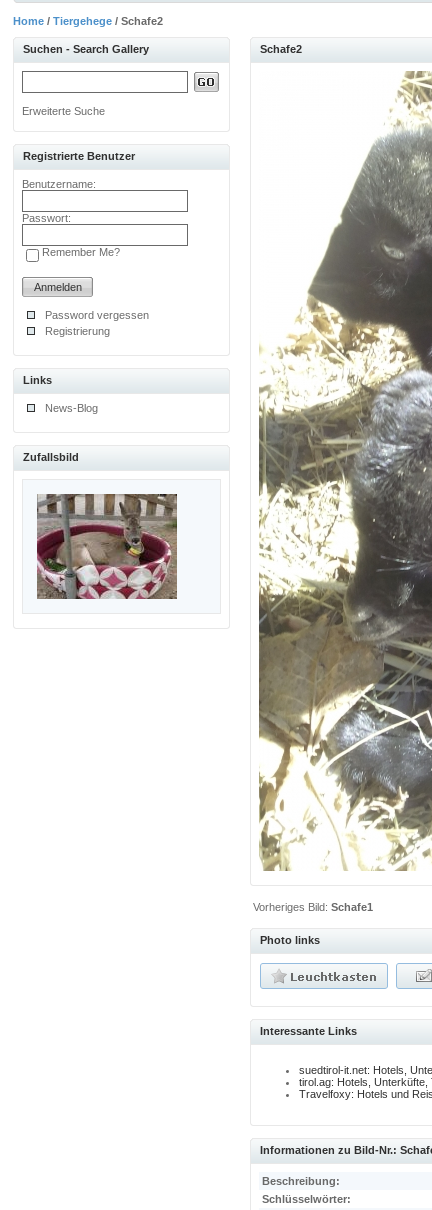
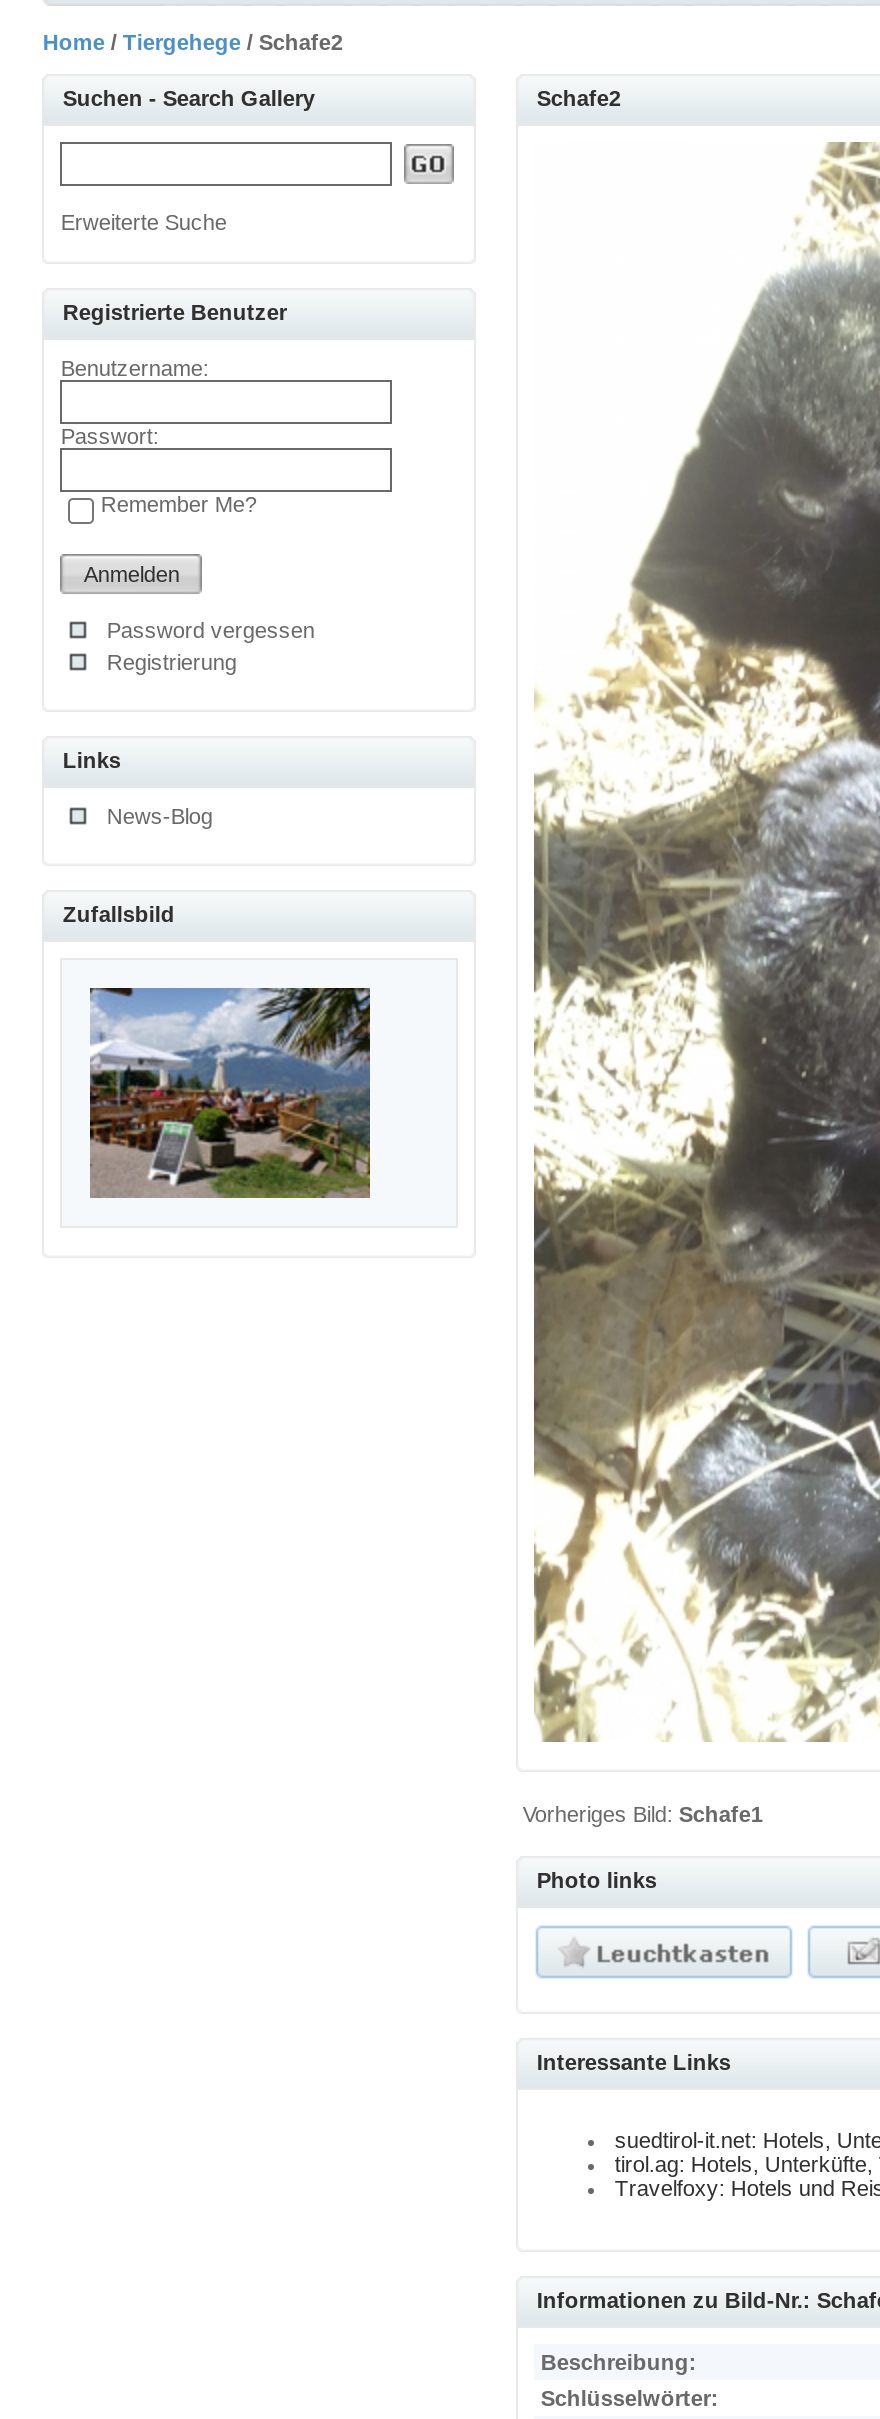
[36,493,178,600] [image] -> [88,986,372,1200] [image]

